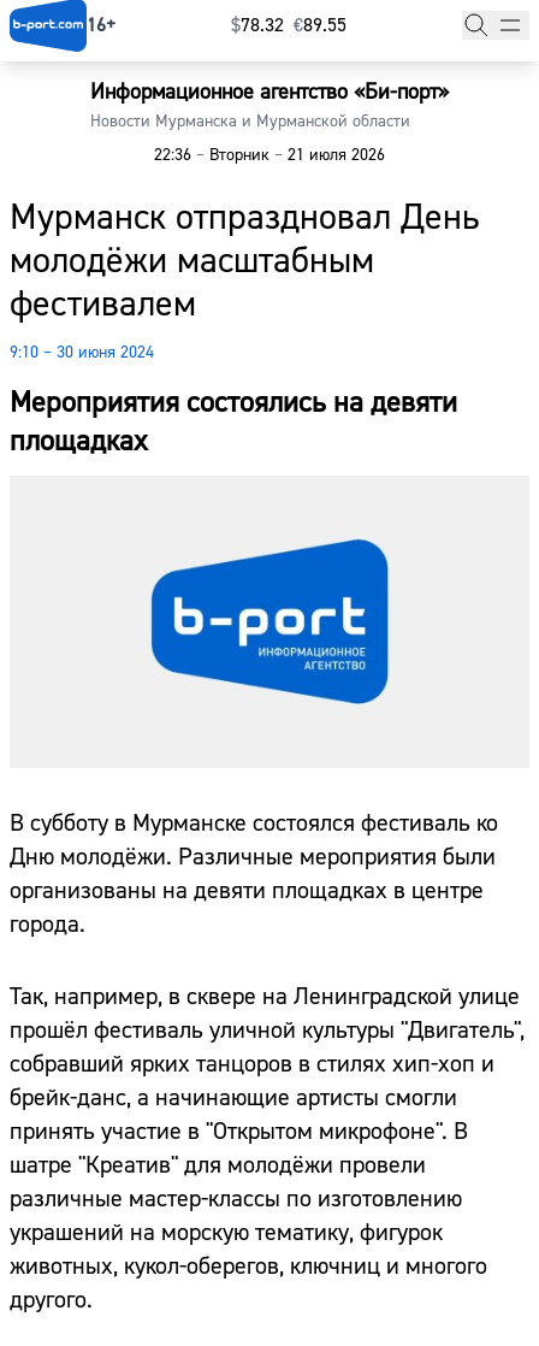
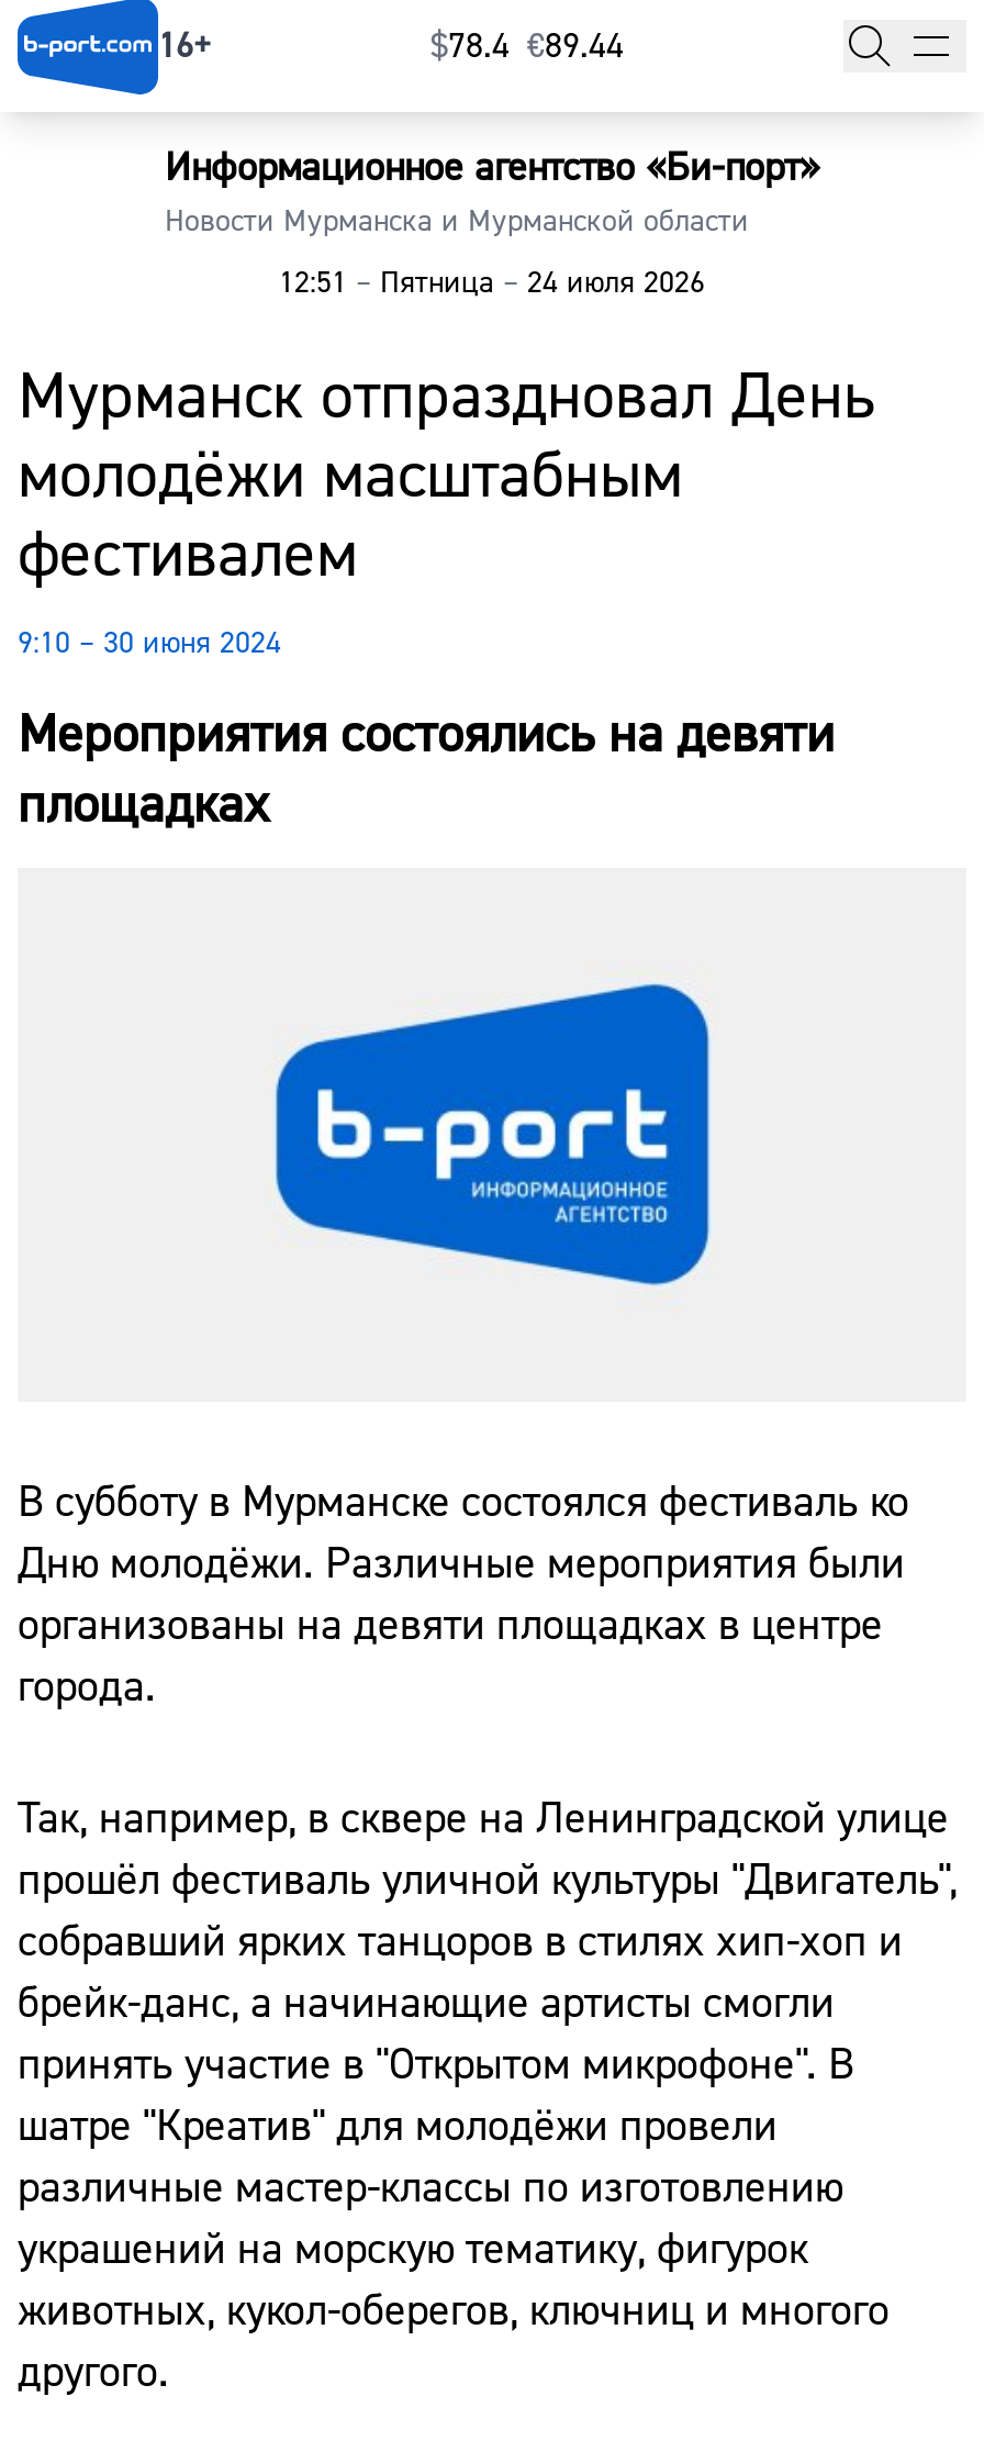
[231,13,346,38] $78.32 €89.55 -> [431,25,624,69] $78.4 €89.44
[154,145,385,167] 22:36 – Вторник – 21 июля 2026 -> [279,265,705,304] 12:51 – Пятница – 24 июля 2026

